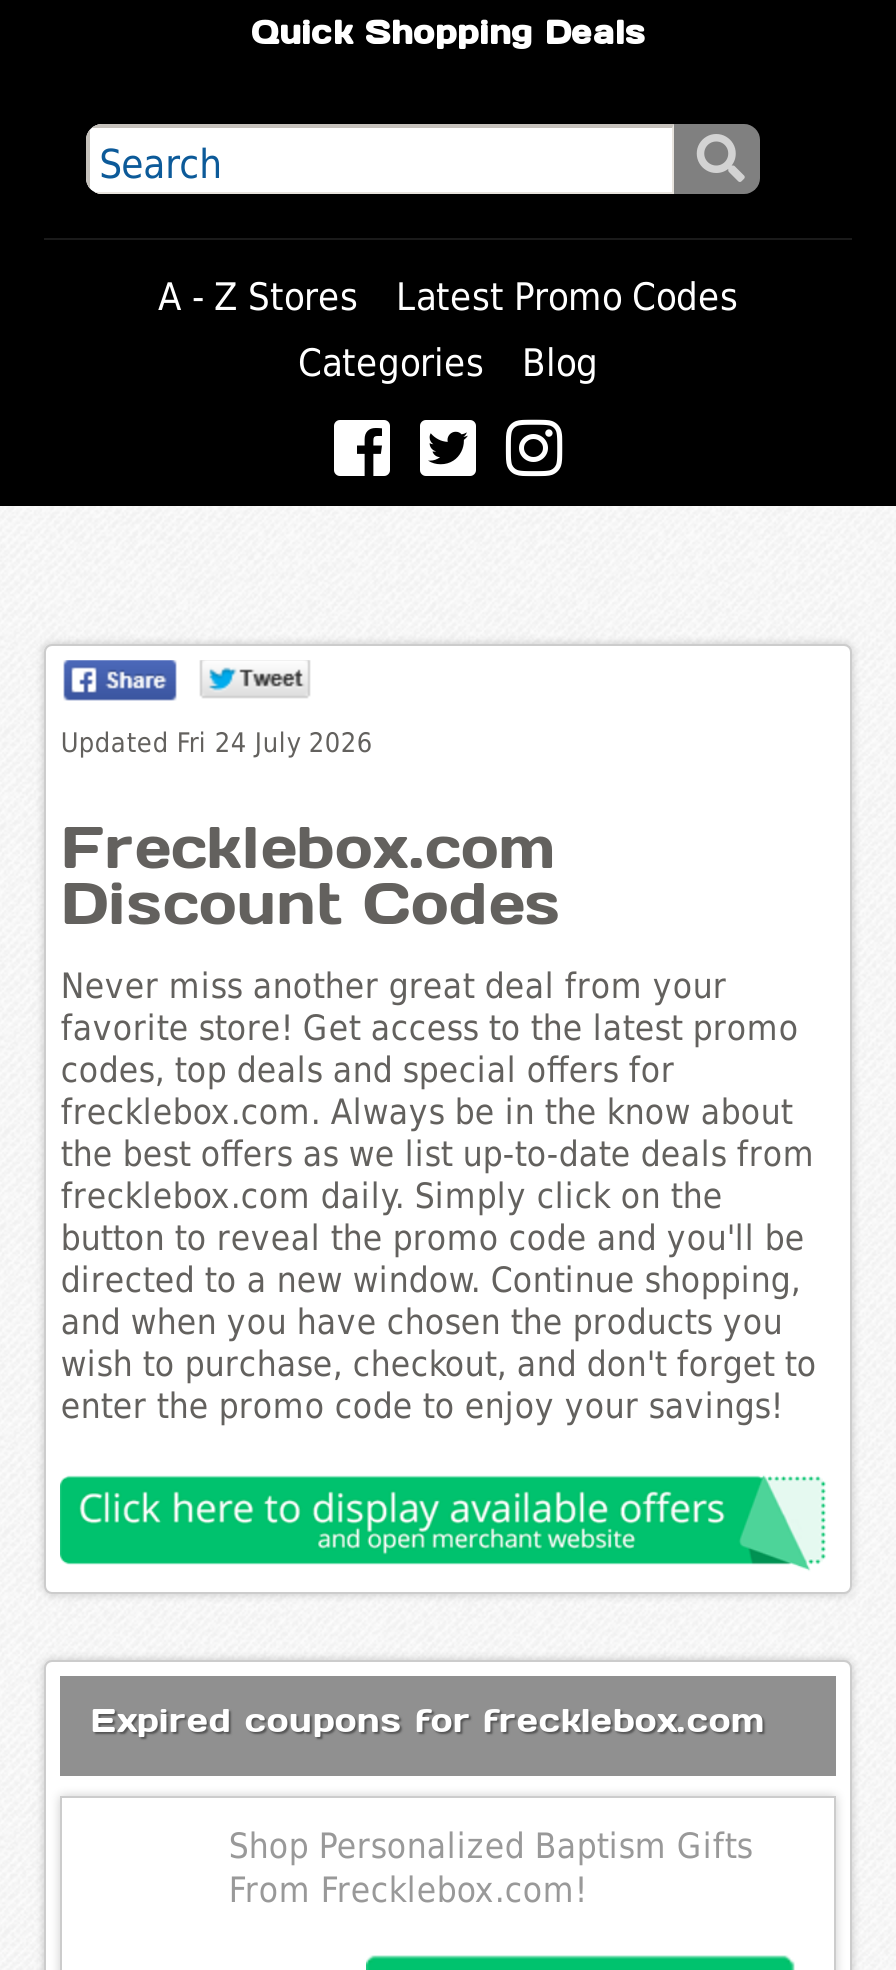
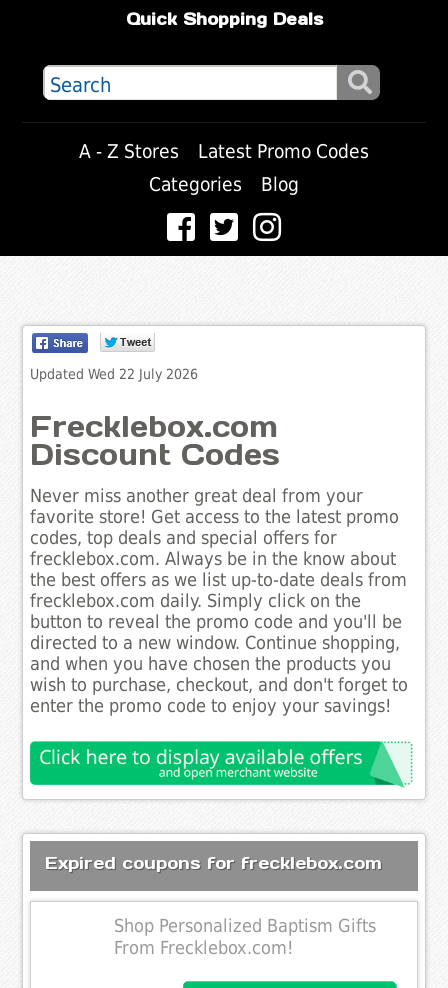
[61,725,373,757] Updated Fri 24 July 2026 -> [30,366,198,382] Updated Wed 22 July 2026

